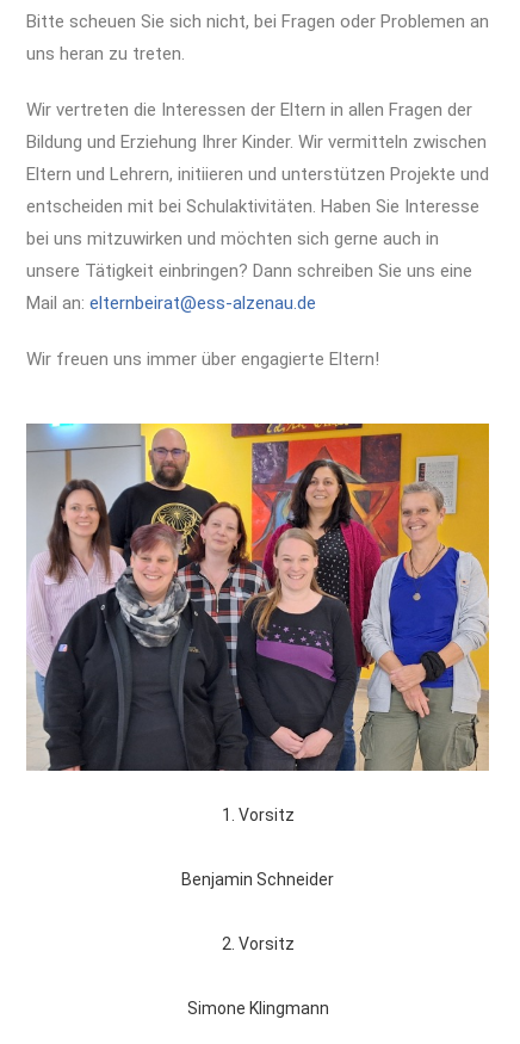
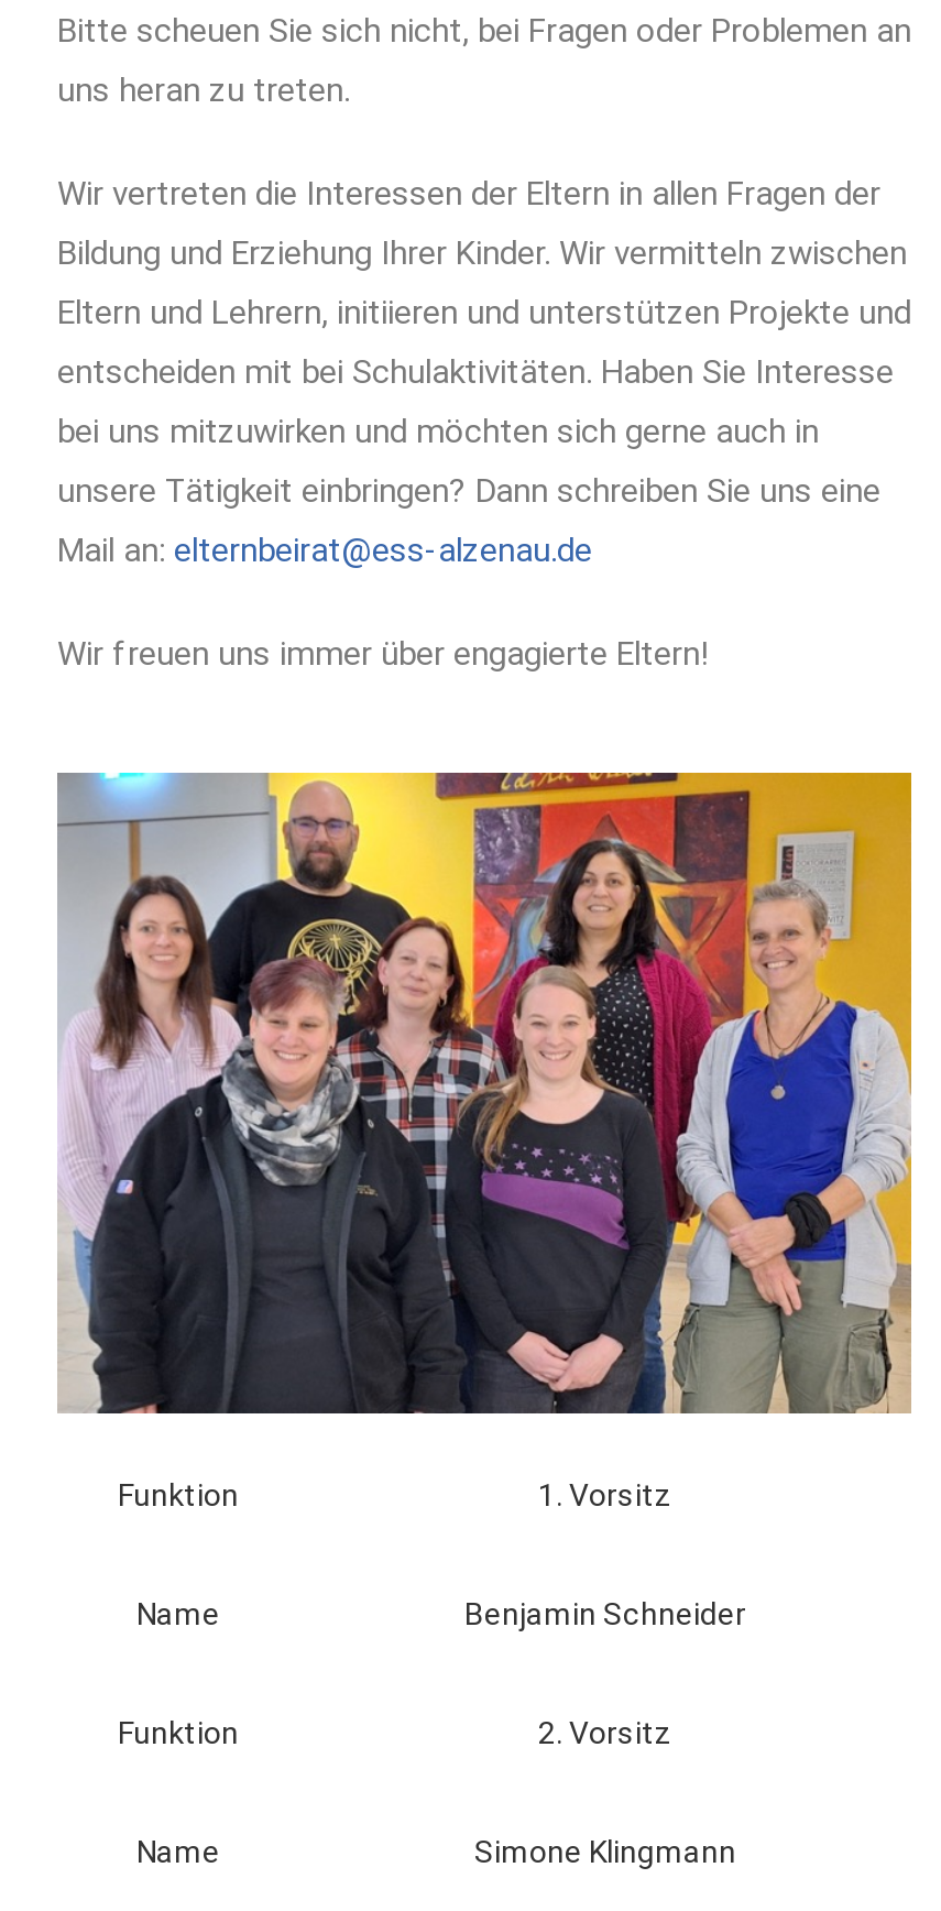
none -> [118,1477,239,1513] Funktion
none -> [136,1596,220,1631] Name
none -> [118,1715,239,1750] Funktion
none -> [136,1834,220,1869] Name

